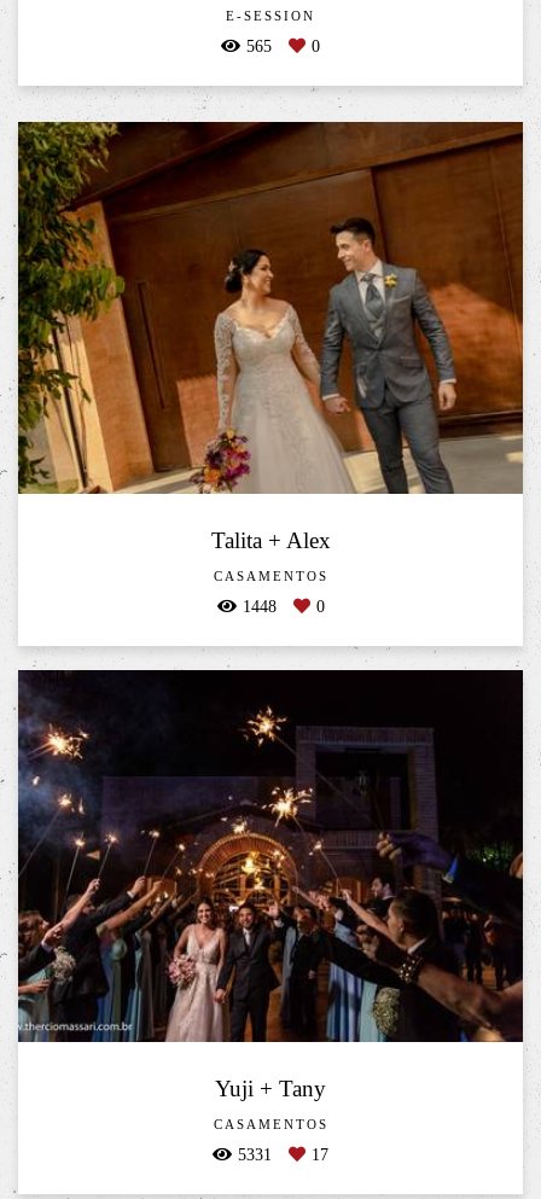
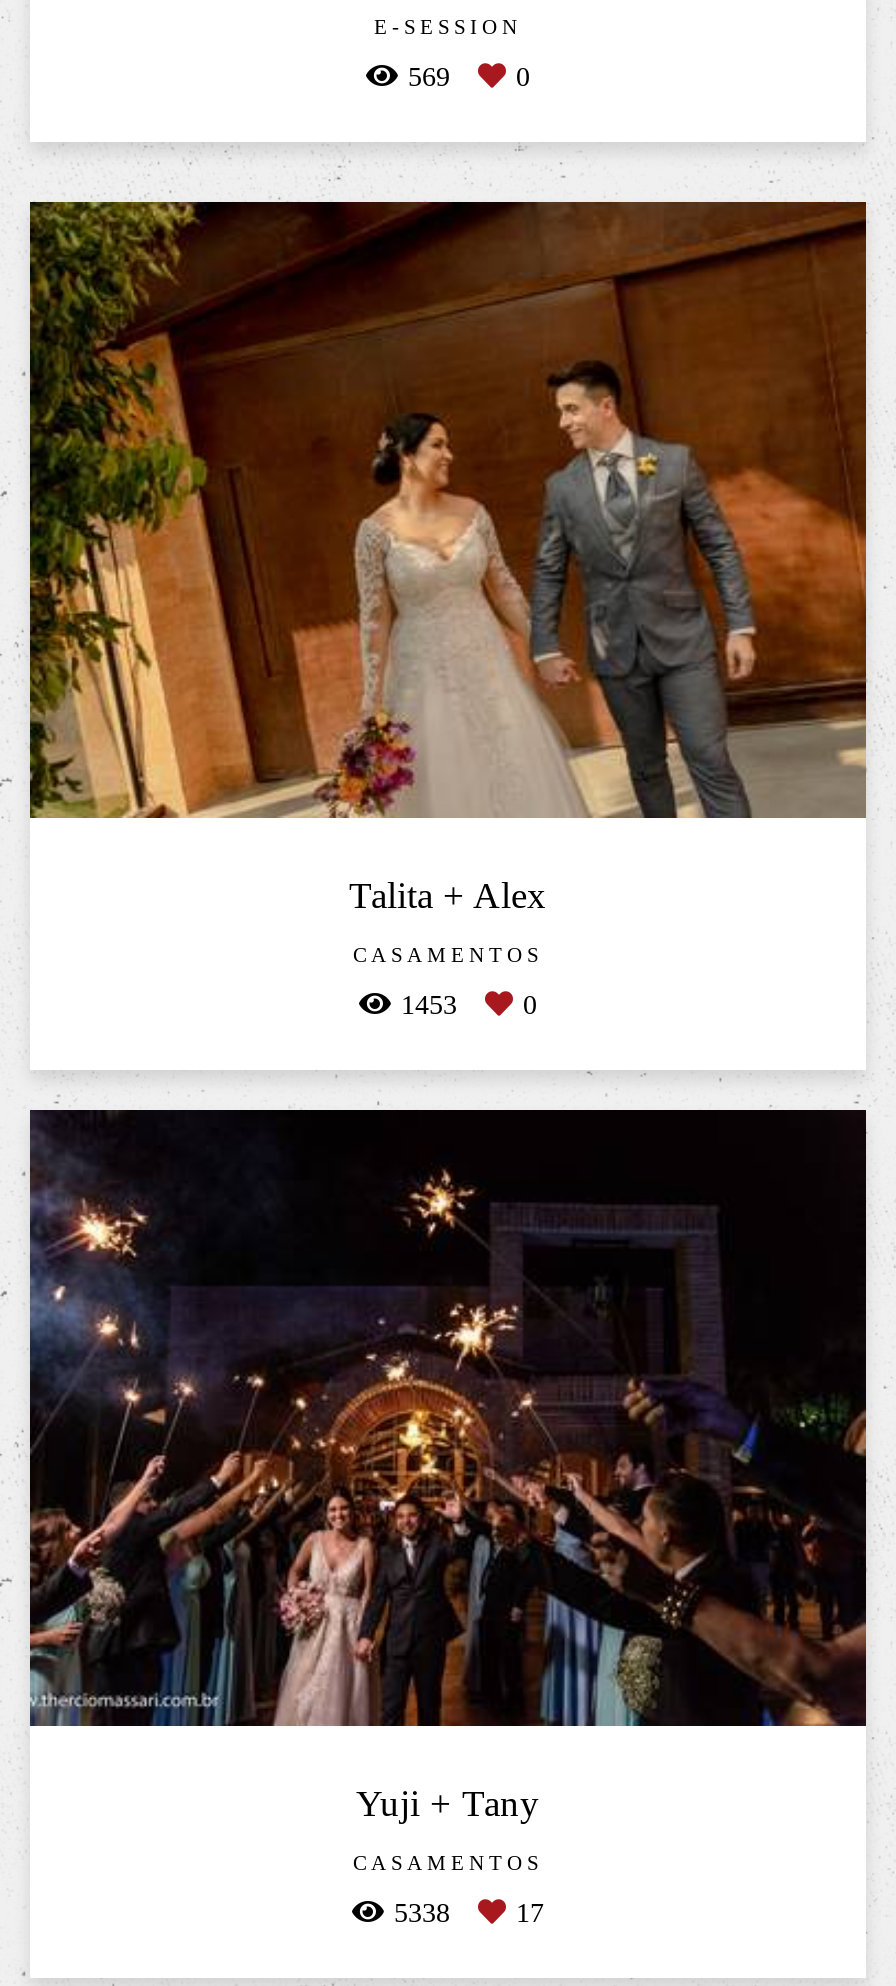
[246,38,272,56] 565 -> [408,62,450,92] 569
[242,598,276,616] 1448 -> [401,990,457,1020] 1453
[238,1146,272,1164] 5331 -> [394,1898,450,1928] 5338

